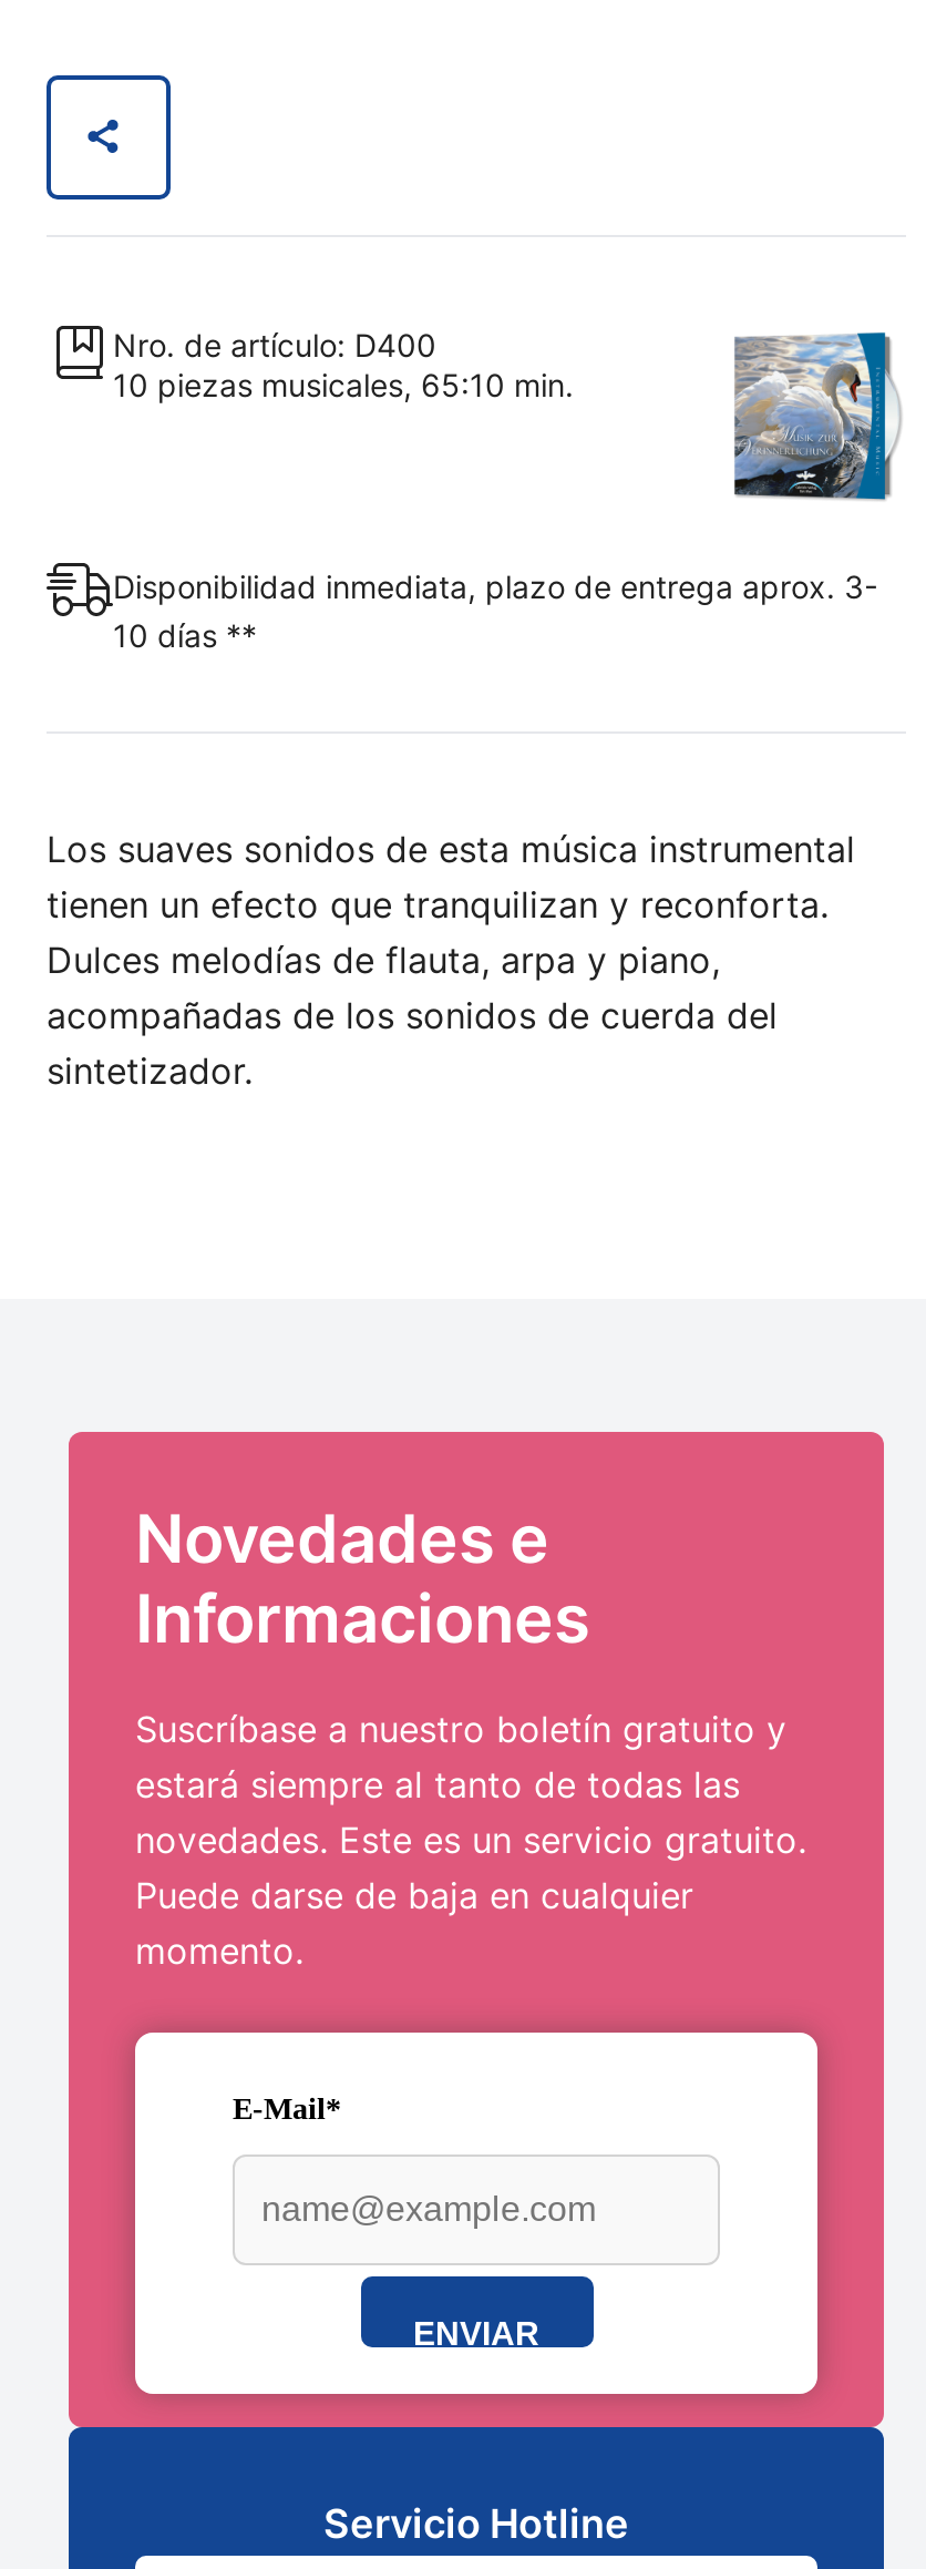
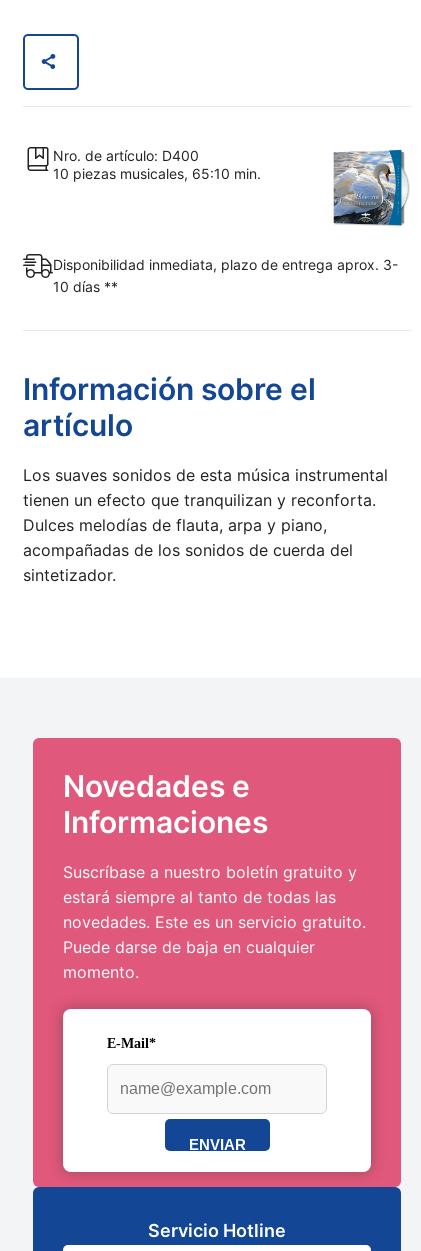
none -> [23,371,316,443] Información sobre el | artículo

